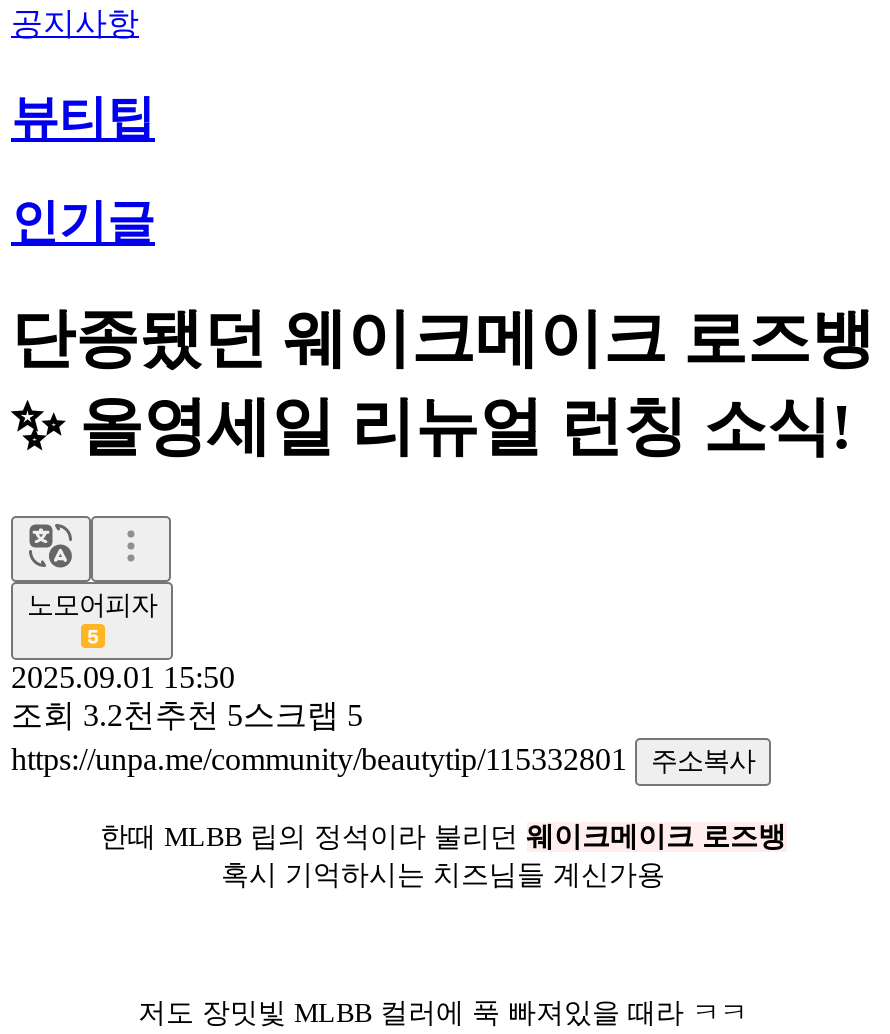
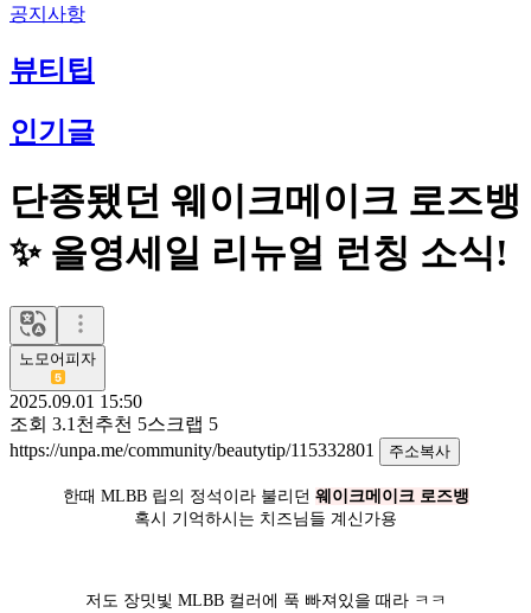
[11,697,363,731] 조회 3.2천 추천 5스크랩 5 -> [9,413,218,434] 조회 3.1천 추천 5스크랩 5

